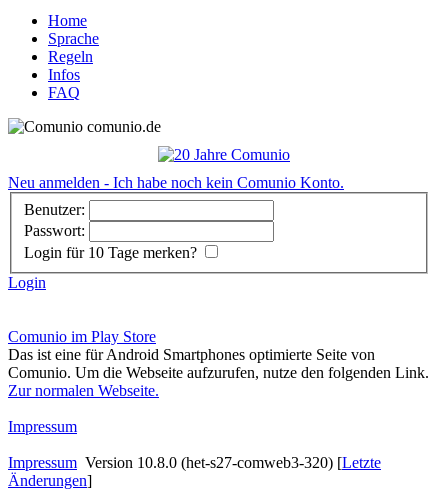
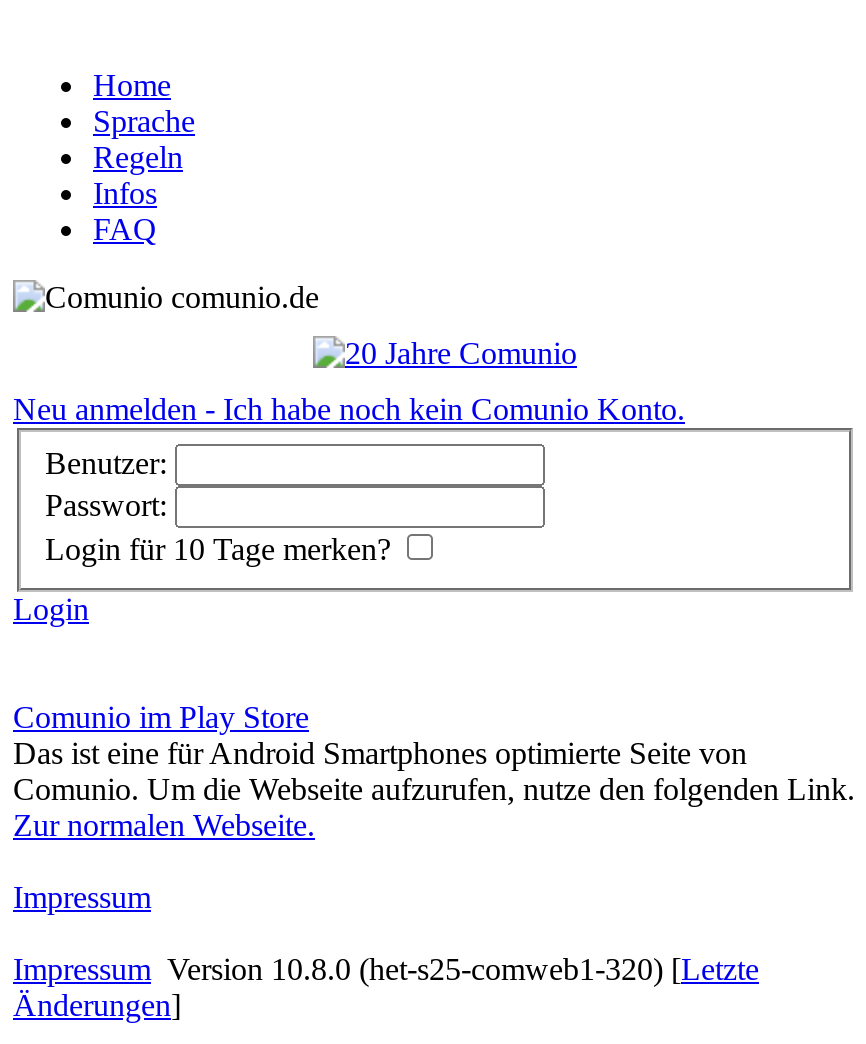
[8,454,381,471] Impressum Version 10.8.0 (het-s27-comweb3-320) [Letzte -> [13,951,759,985] Impressum Version 10.8.0 (het-s25-comweb1-320) [Letzte

